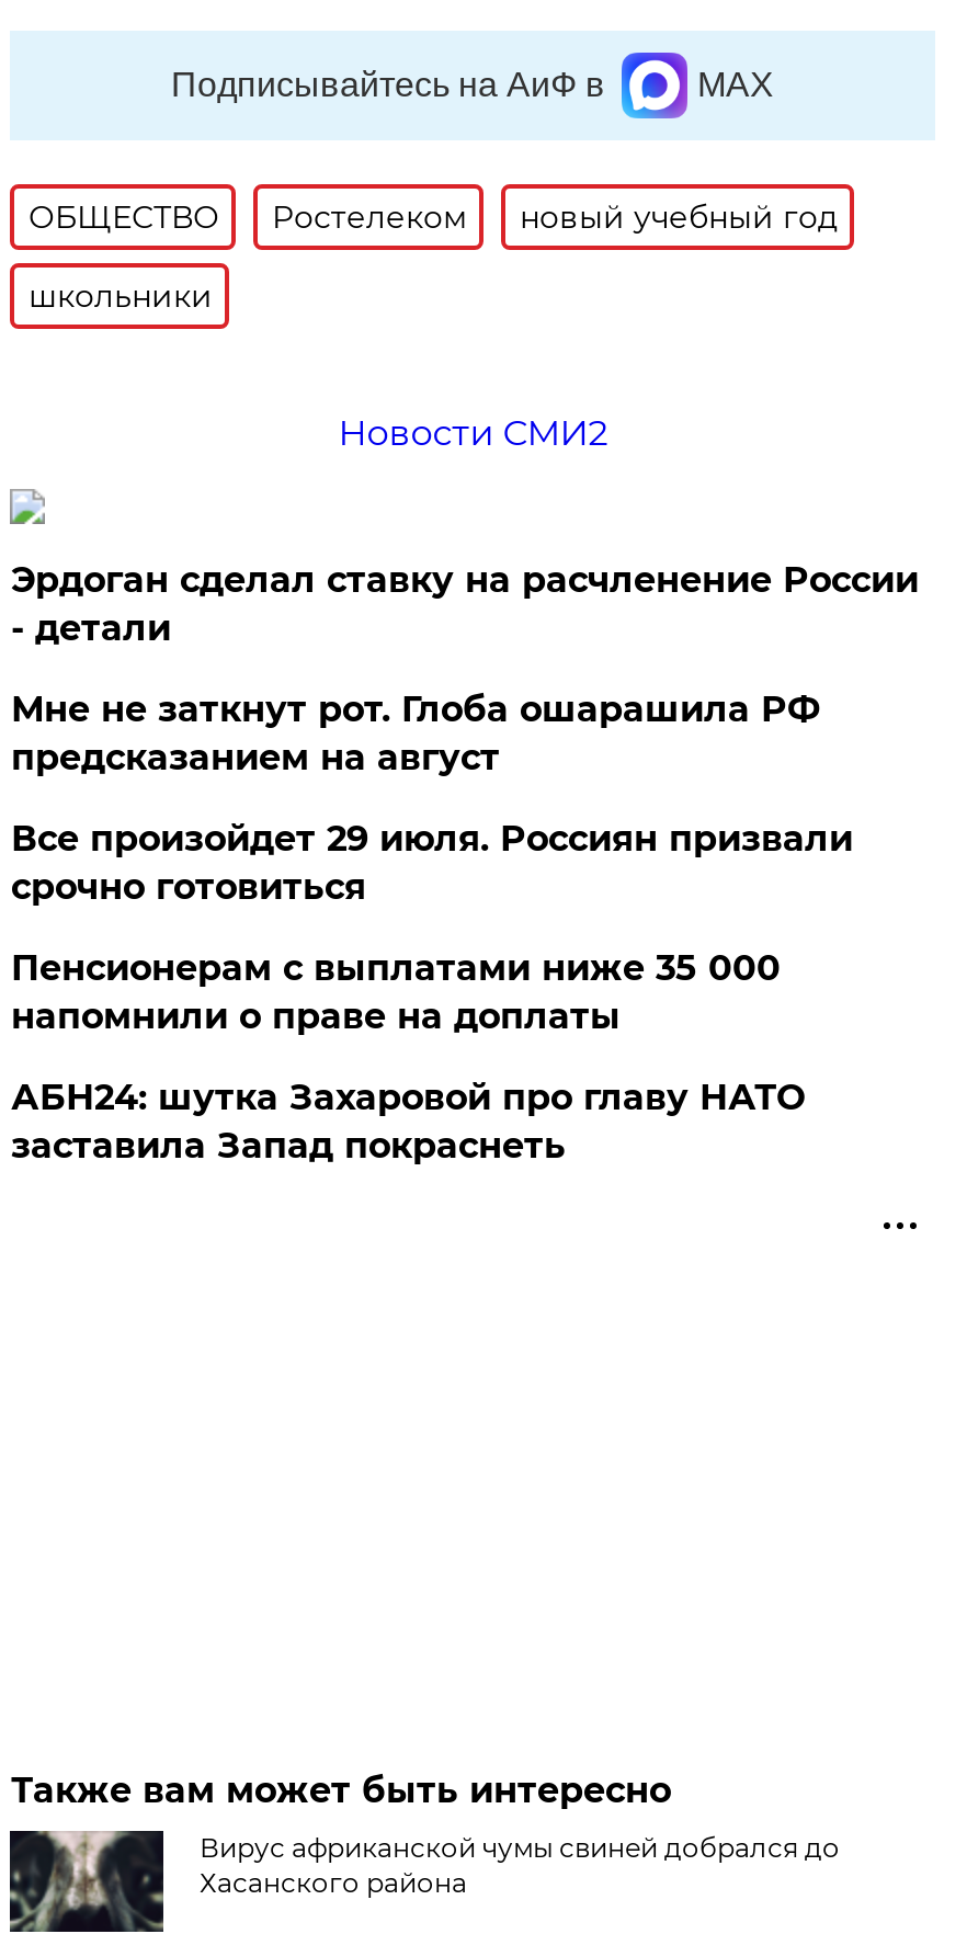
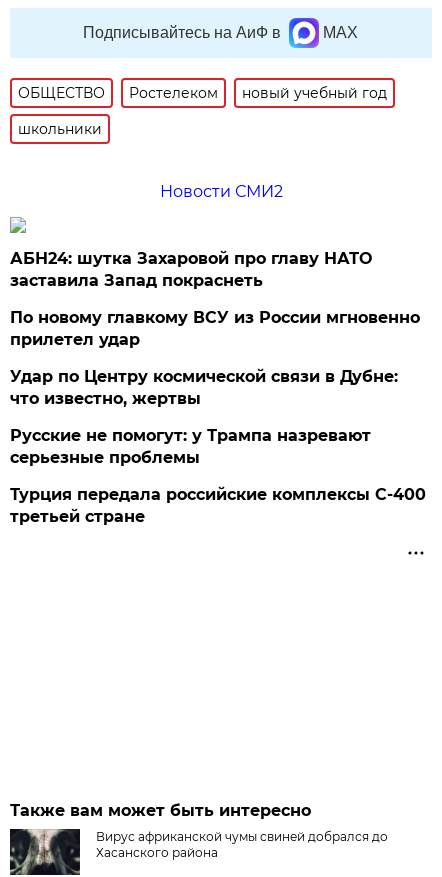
[11,559,919,1037] Эрдоган сделал ставку на расчленение России | - детали | Мне не заткнут рот. Глоба ошарашила РФ | предсказанием на август | Все произойдет 29 июля. Россиян призвали | срочно готовиться | Пенсионерам с выплатами ниже 35 000 | напомнили о праве на доплаты -> none
moved [11,1076,805,1166] -> [10,249,372,290]: АБН24: шутка Захаровой про главу НАТО | заставила Запад покраснеть
none -> [10,308,426,526] По новому главкому ВСУ из России мгновенно | прилетел удар | Удар по Центру космической связи в Дубне: | что известно, жертвы | Русские не помогут: у Трампа назревают | серьезные проблемы | Турция передала российские комплексы С-400 | третьей стране

